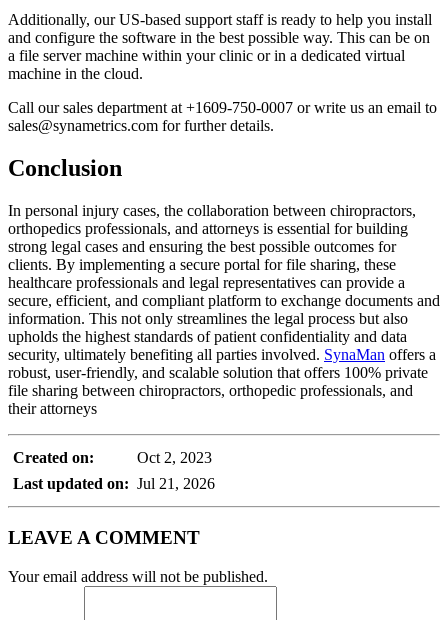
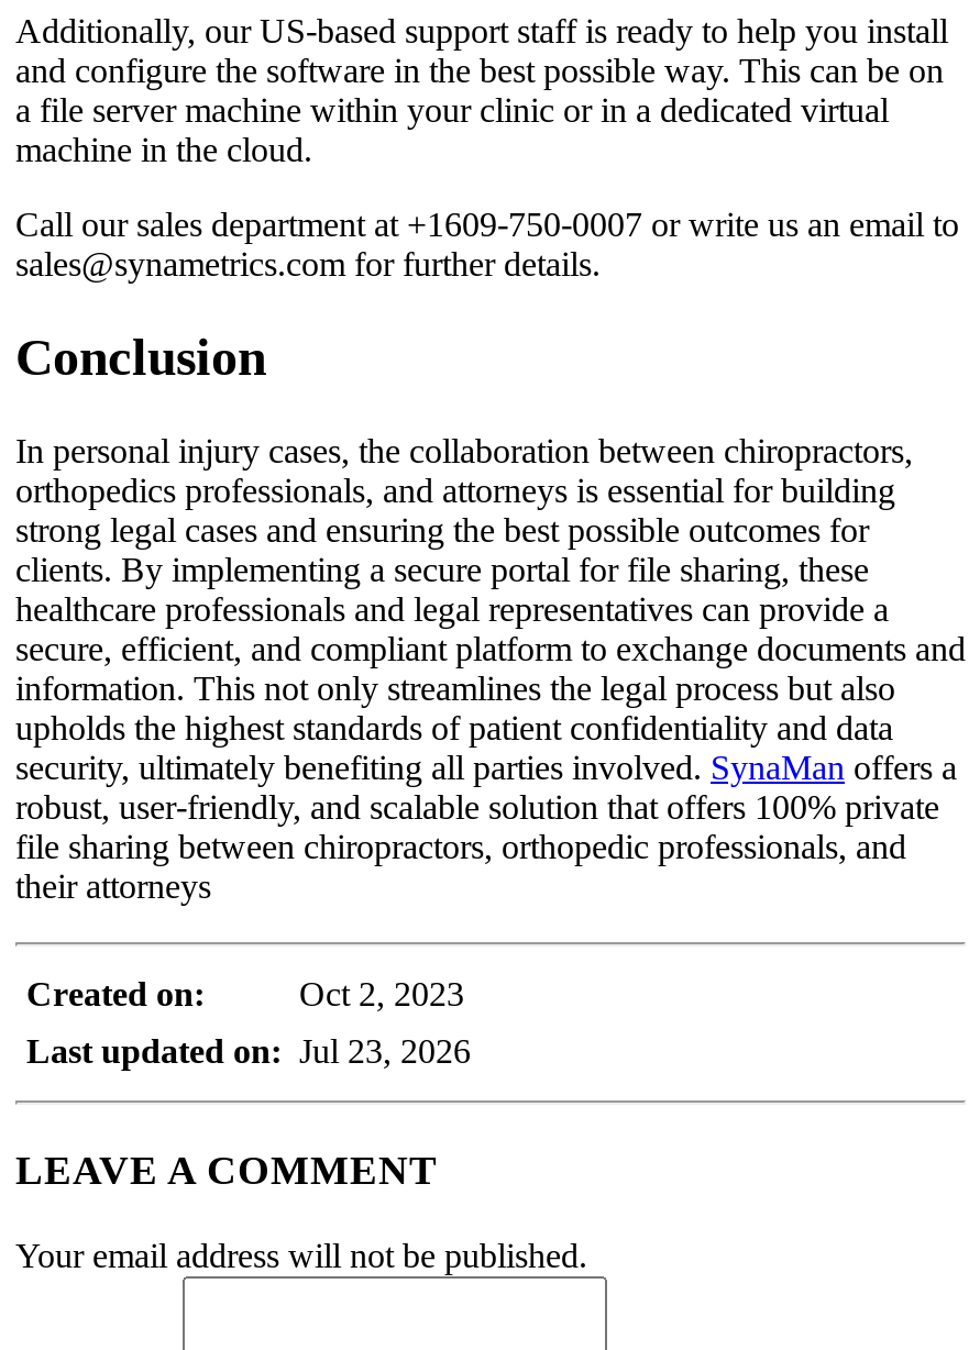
[13,475,215,492] Last updated on: Jul 21, 2026 -> [26,1033,471,1070] Last updated on: Jul 23, 2026

